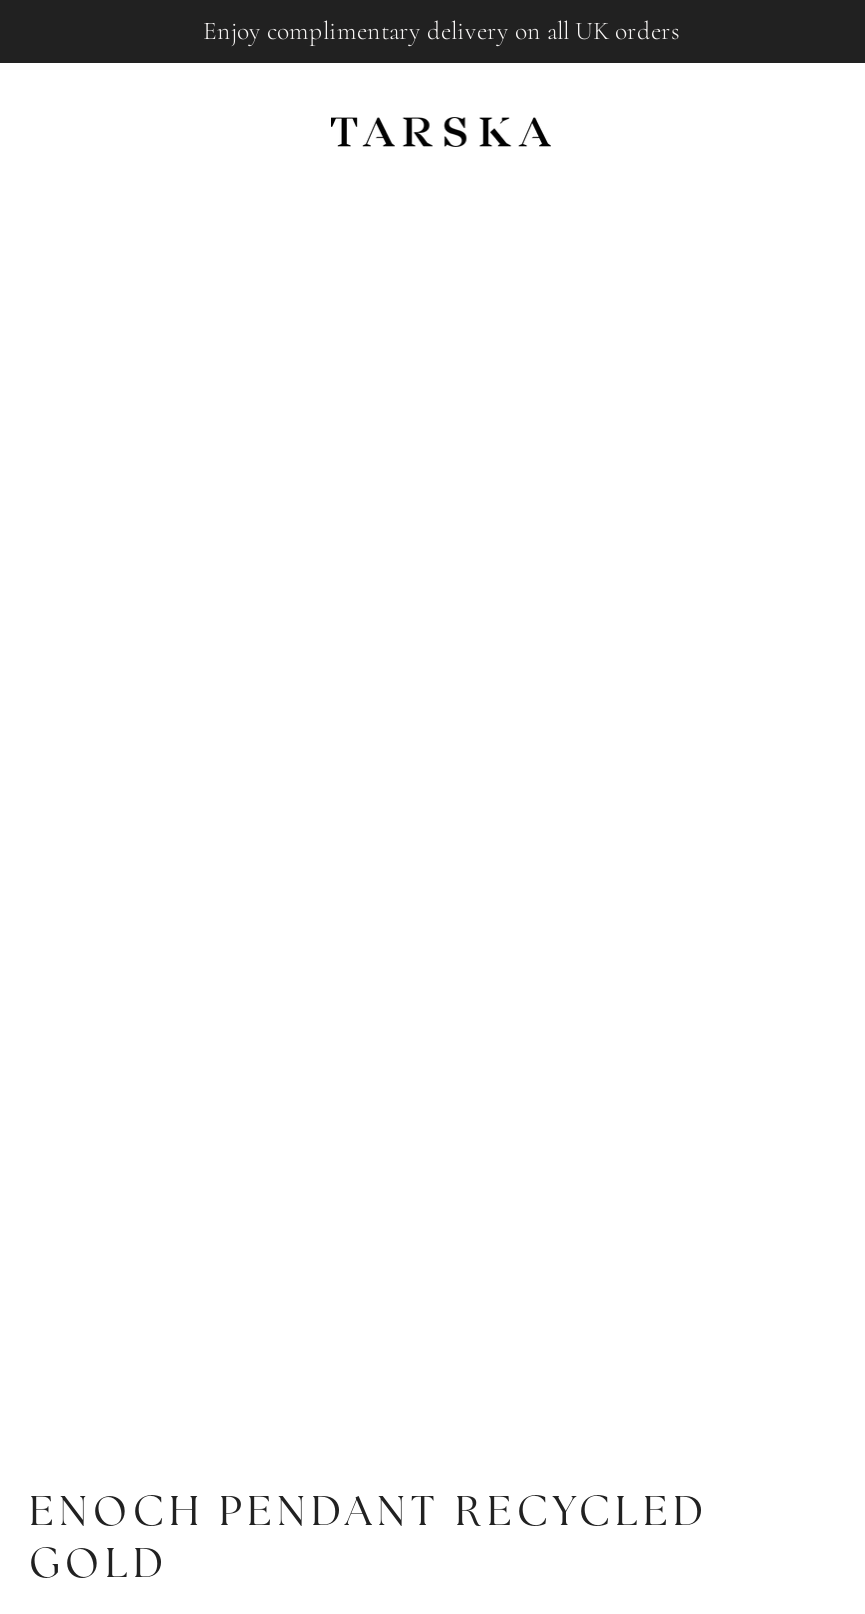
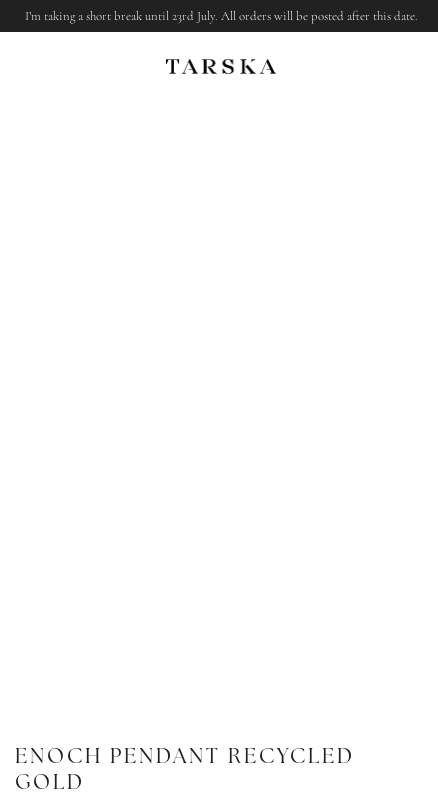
[203,15,679,47] Enjoy complimentary delivery on all UK orders -> [24,8,417,24] I’m taking a short break until 23rd July. All orders will be posted after this date.

